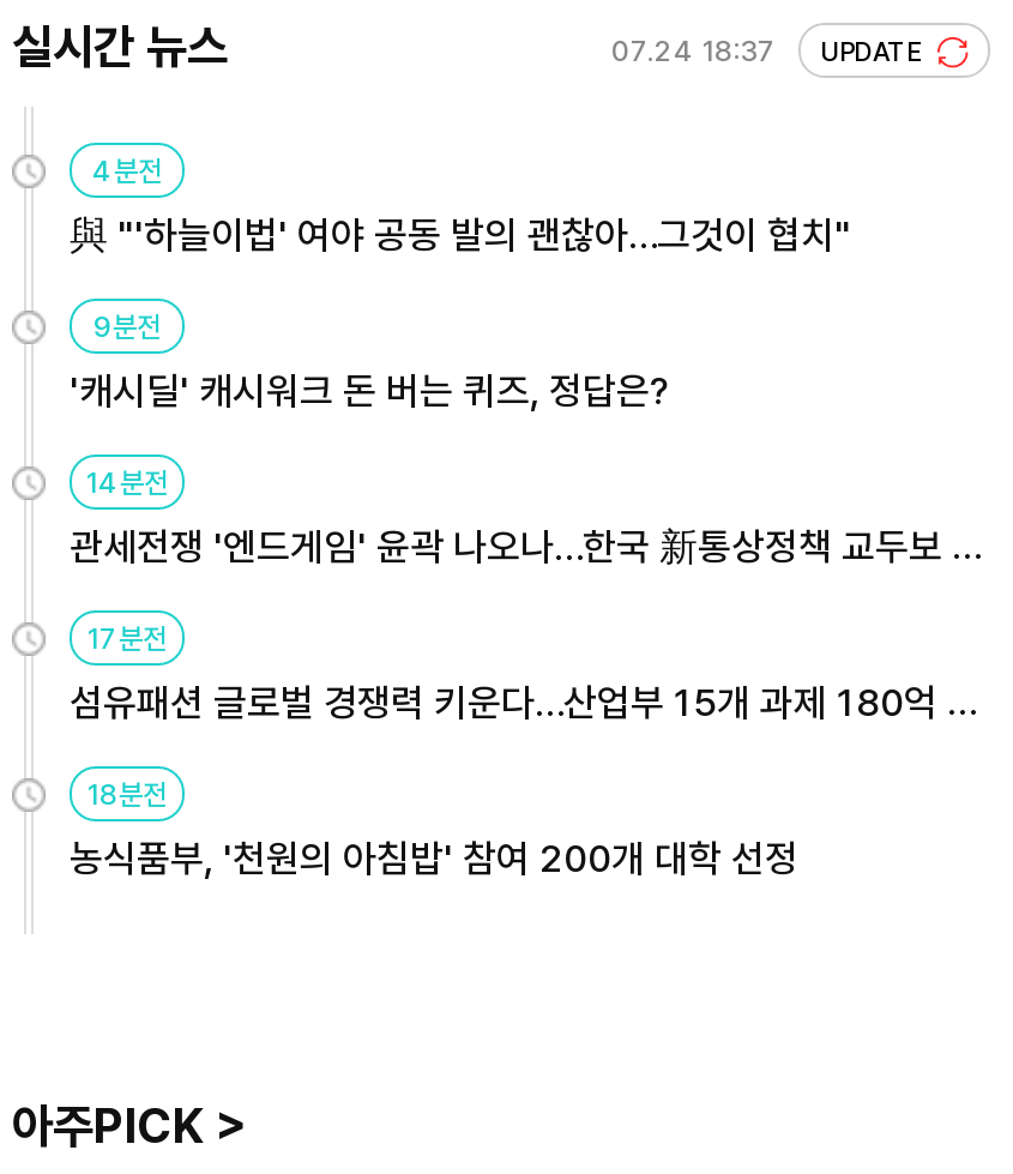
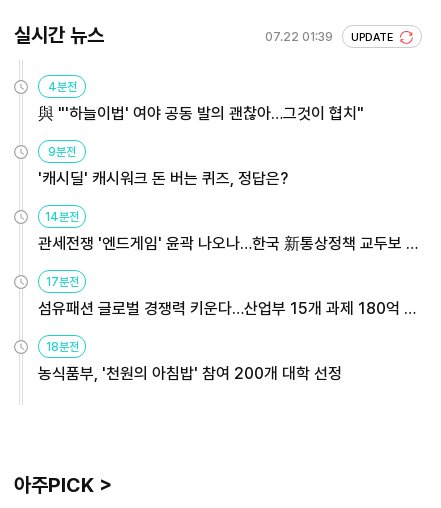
[611,34,928,67] 07.24 18:37 UPDATE -> [265,30,396,44] 07.22 01:39 UPDATE

